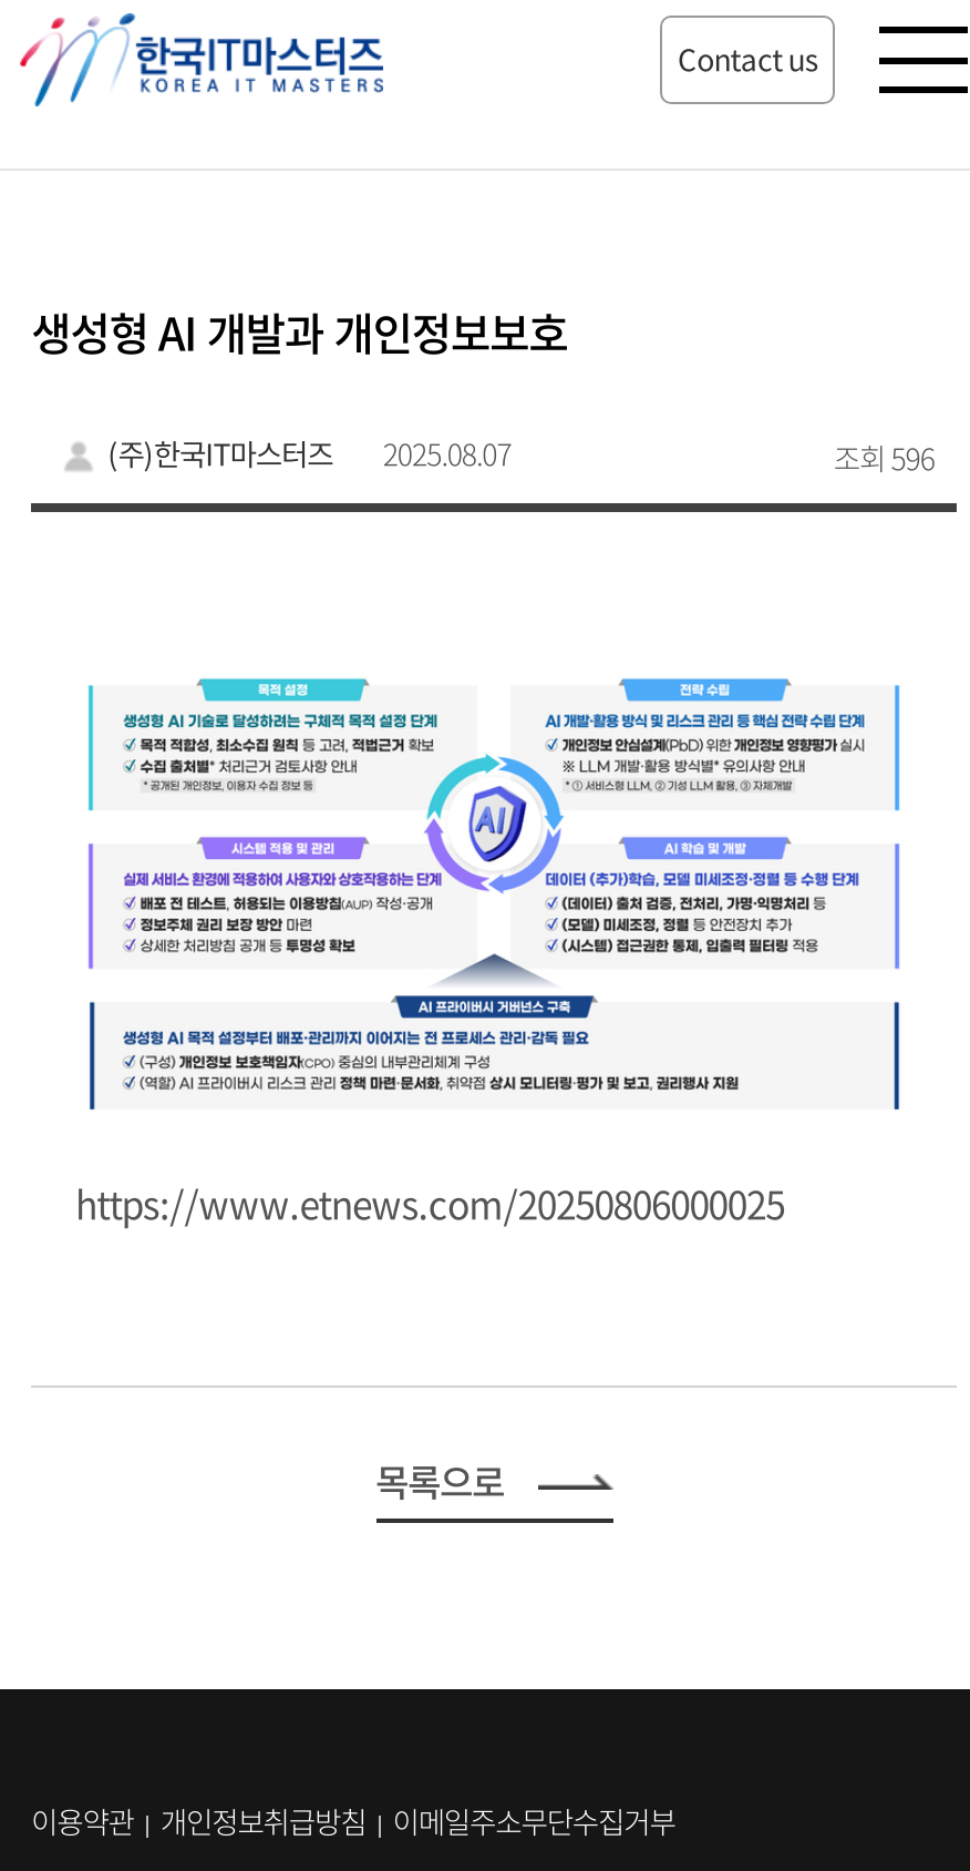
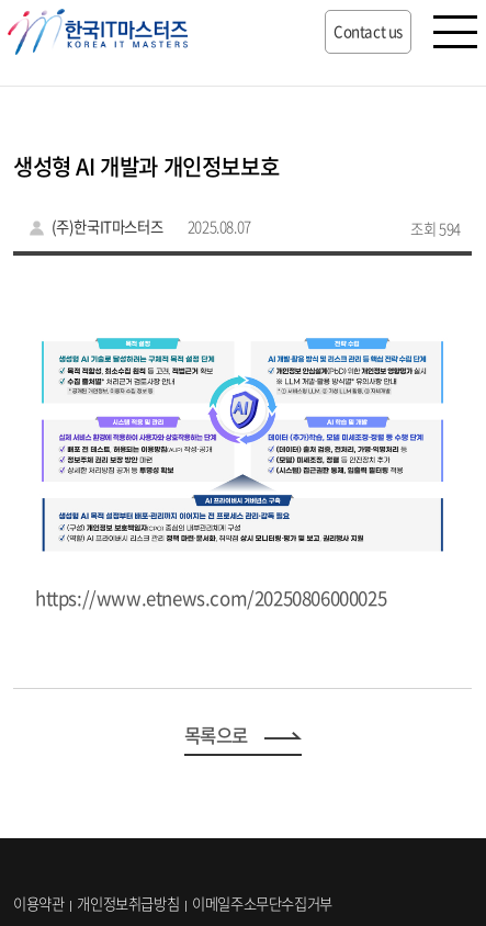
[834,436,935,478] 조회 596 -> [411,218,461,239] 조회 594

